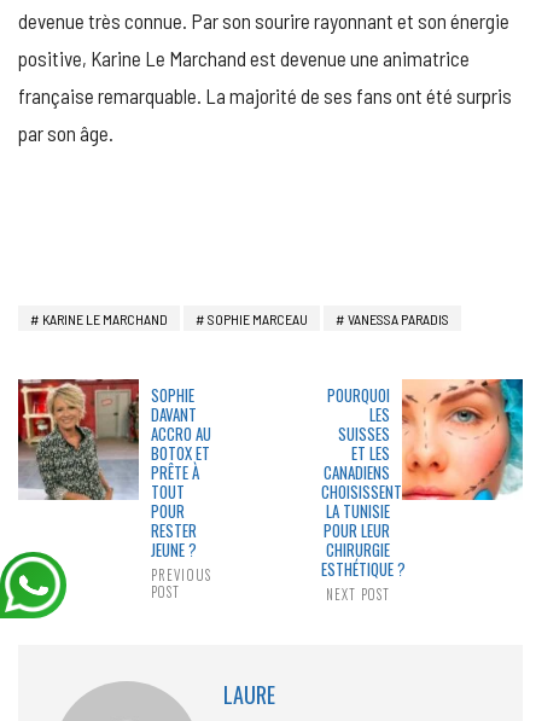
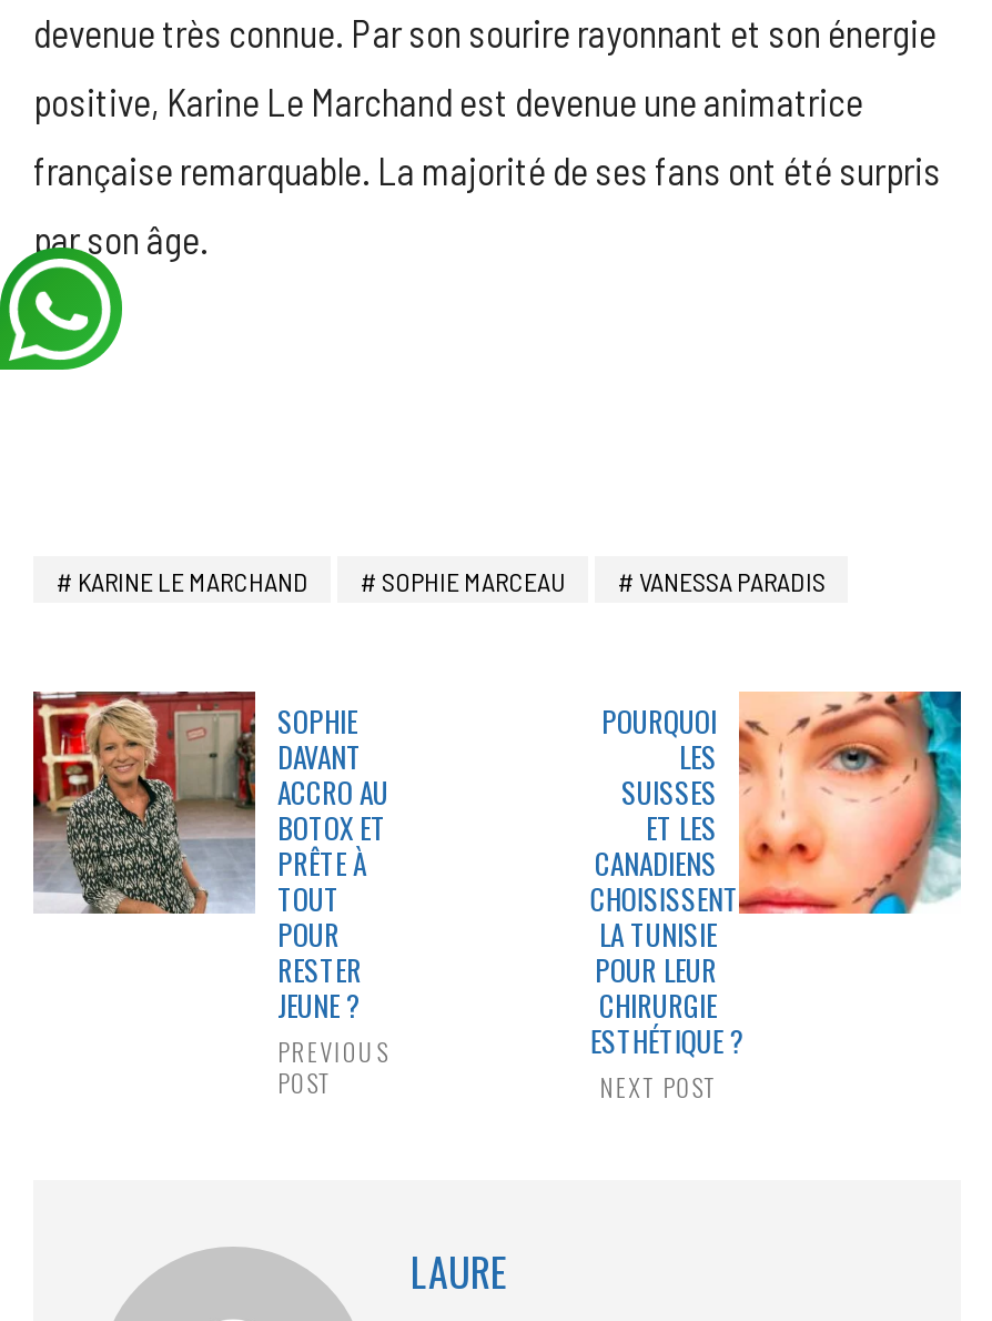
none -> [7,255,124,373] [image]
[4,551,68,620] [image] -> none

